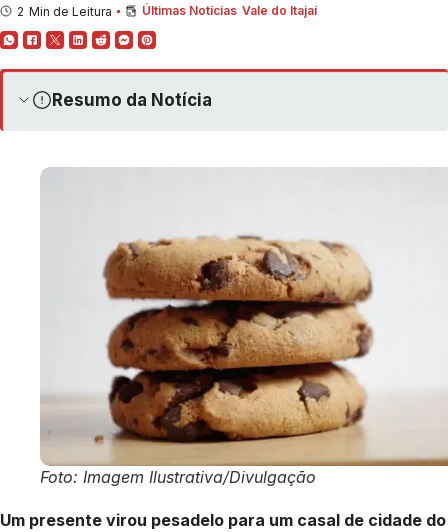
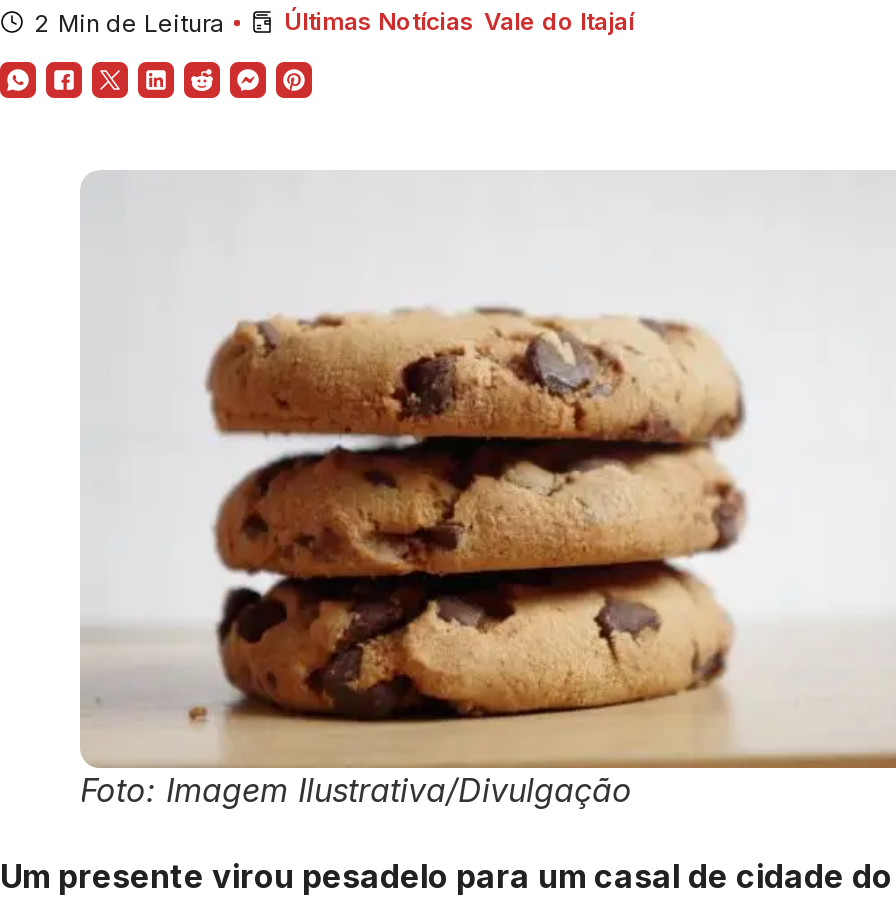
[52,90,212,110] Resumo da Notícia -> none

